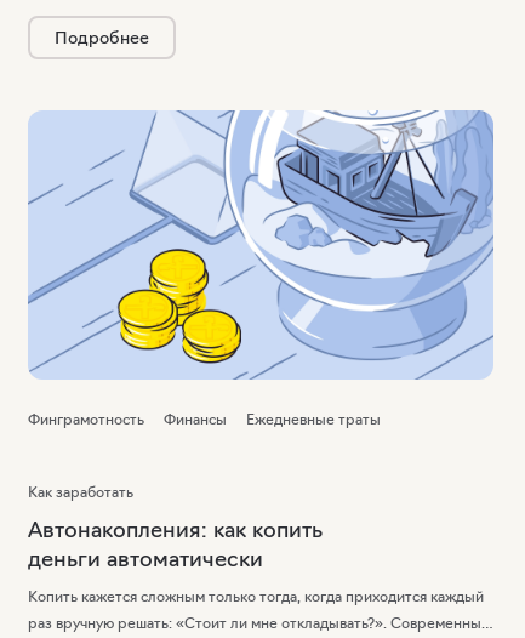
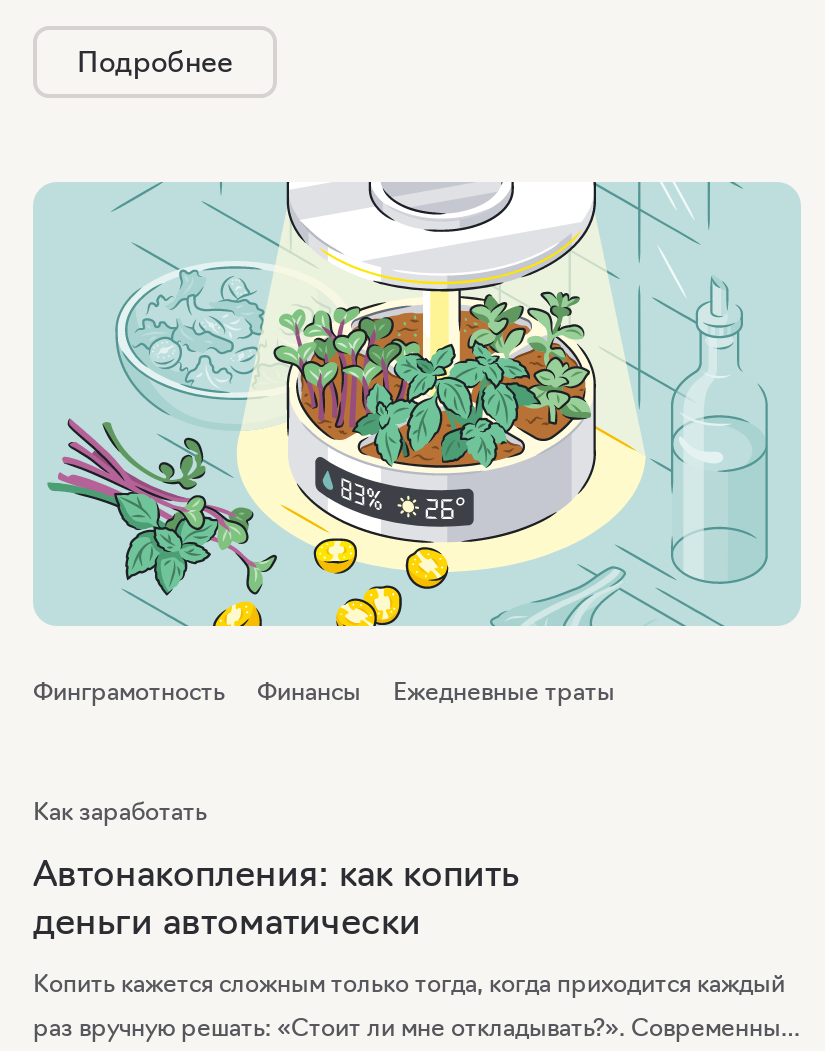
[28,109,493,380] [image] -> [35,180,799,628] [image]

